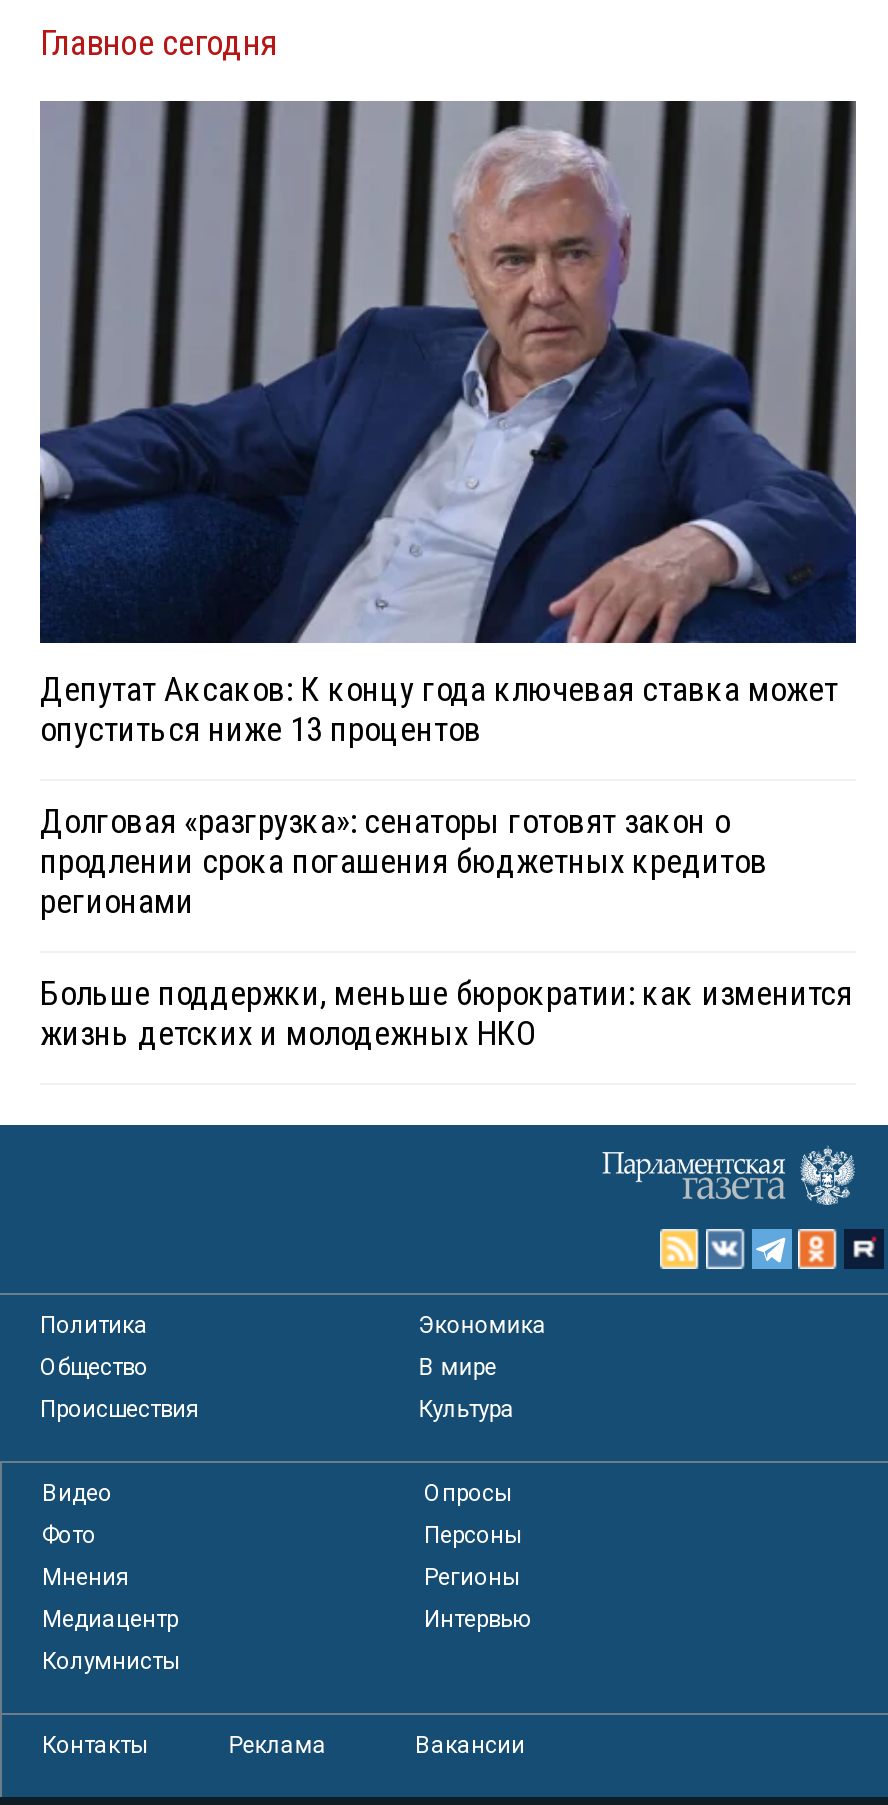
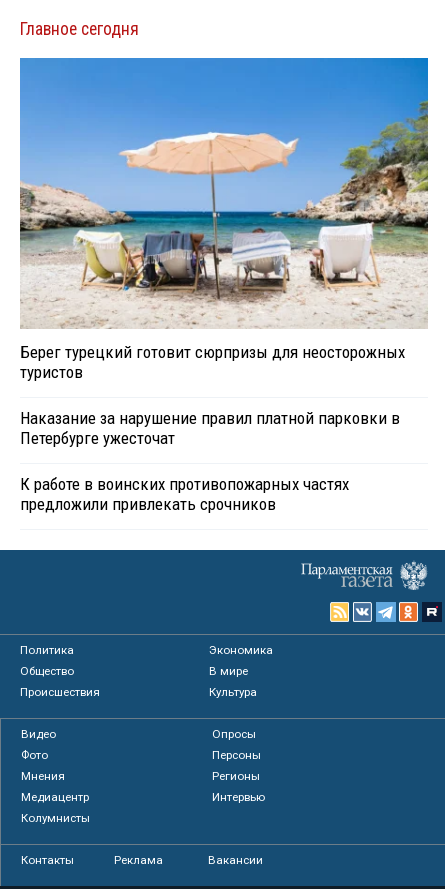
[38,99,858,750] [image] | Депутат Аксаков: К концу года ключевая ставка может | опуститься ниже 13 процентов -> [20,57,429,382] [image] | Берег турецкий готовит сюрпризы для неосторожных | туристов
[40,802,768,922] Долговая «разгрузка»: сенаторы готовят закон о | продлении срока погашения бюджетных кредитов | регионами -> [20,408,400,448] Наказание за нарушение правил платной парковки в | Петербурге ужесточат
[40,974,852,1054] Больше поддержки, меньше бюрократии: как изменится | жизнь детских и молодежных НКО -> [20,474,349,514] К работе в воинских противопожарных частях | предложили привлекать срочников

